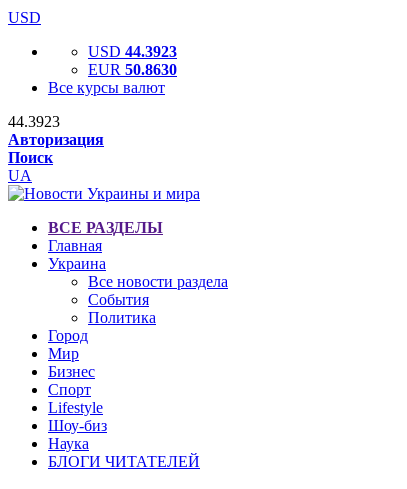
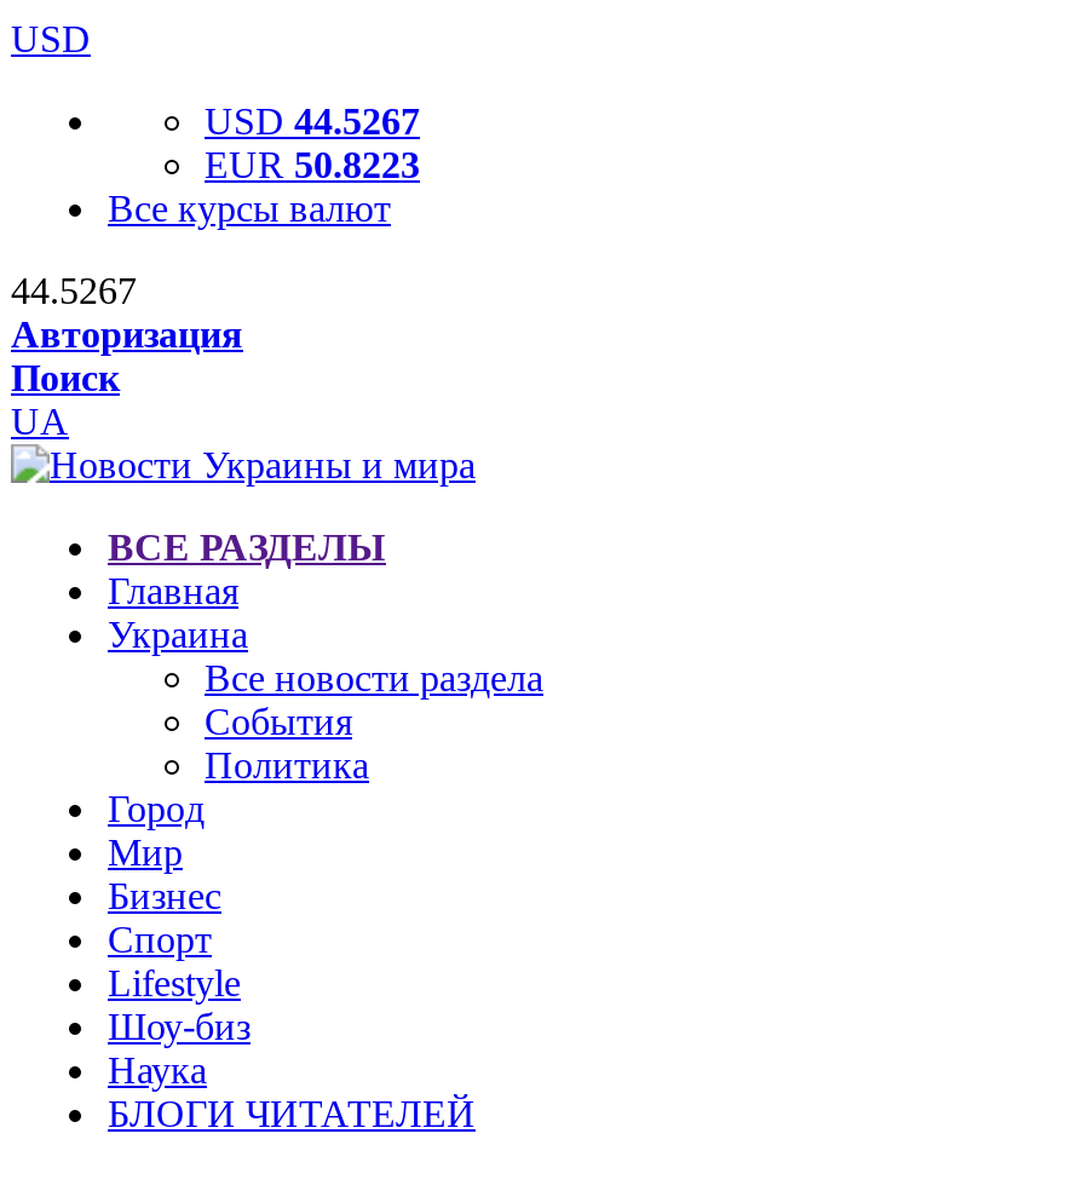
[88,43,177,60] USD 44.3923 -> [205,100,420,142] USD 44.5267
[88,61,177,78] EUR 50.8630 -> [205,144,420,185] EUR 50.8223
[8,113,60,130] 44.3923 -> [11,270,137,311] 44.5267

